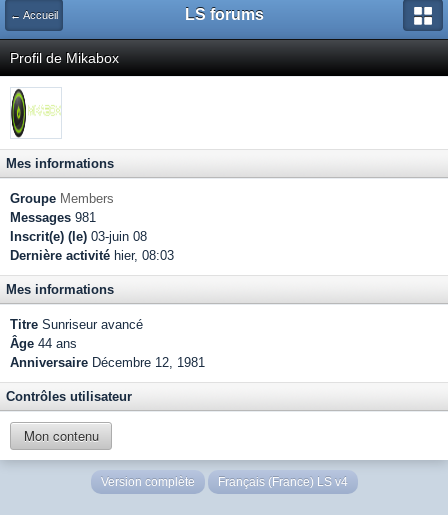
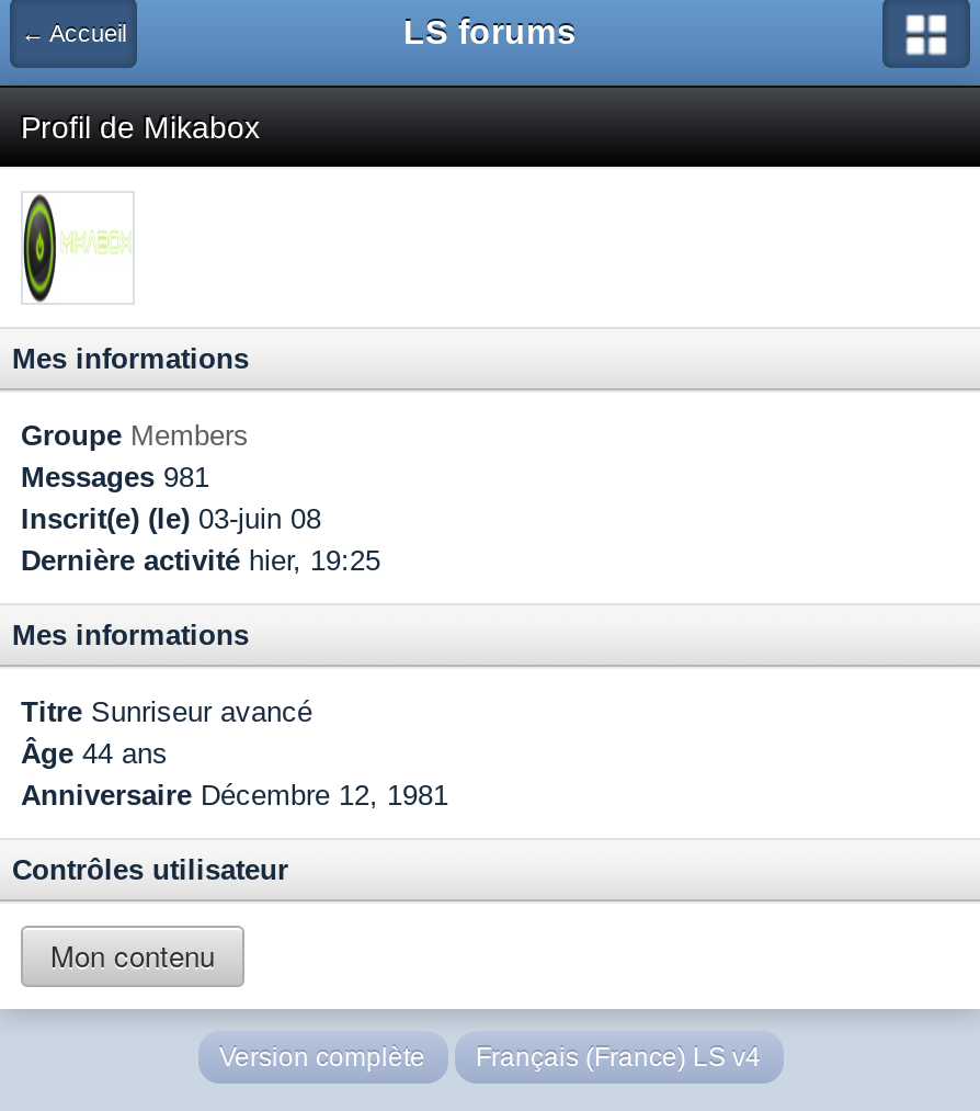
[10,248,174,263] Dernière activité hier, 08:03 -> [21,544,380,577] Dernière activité hier, 19:25

